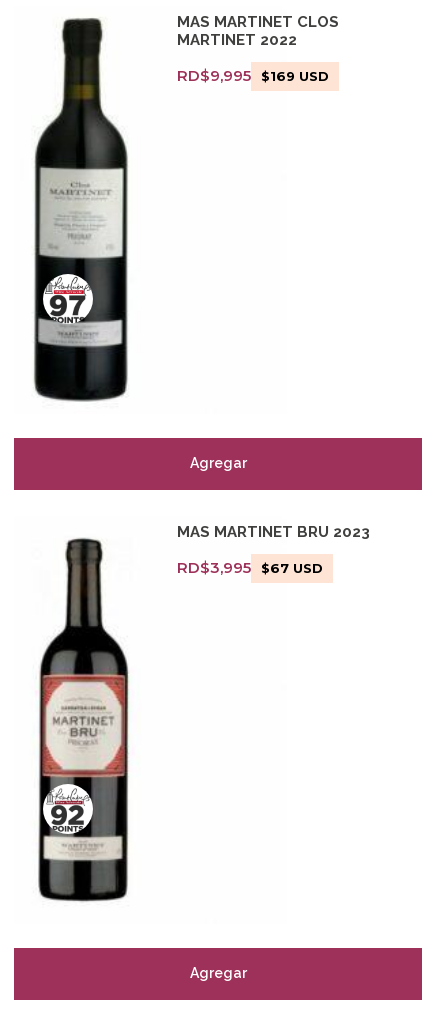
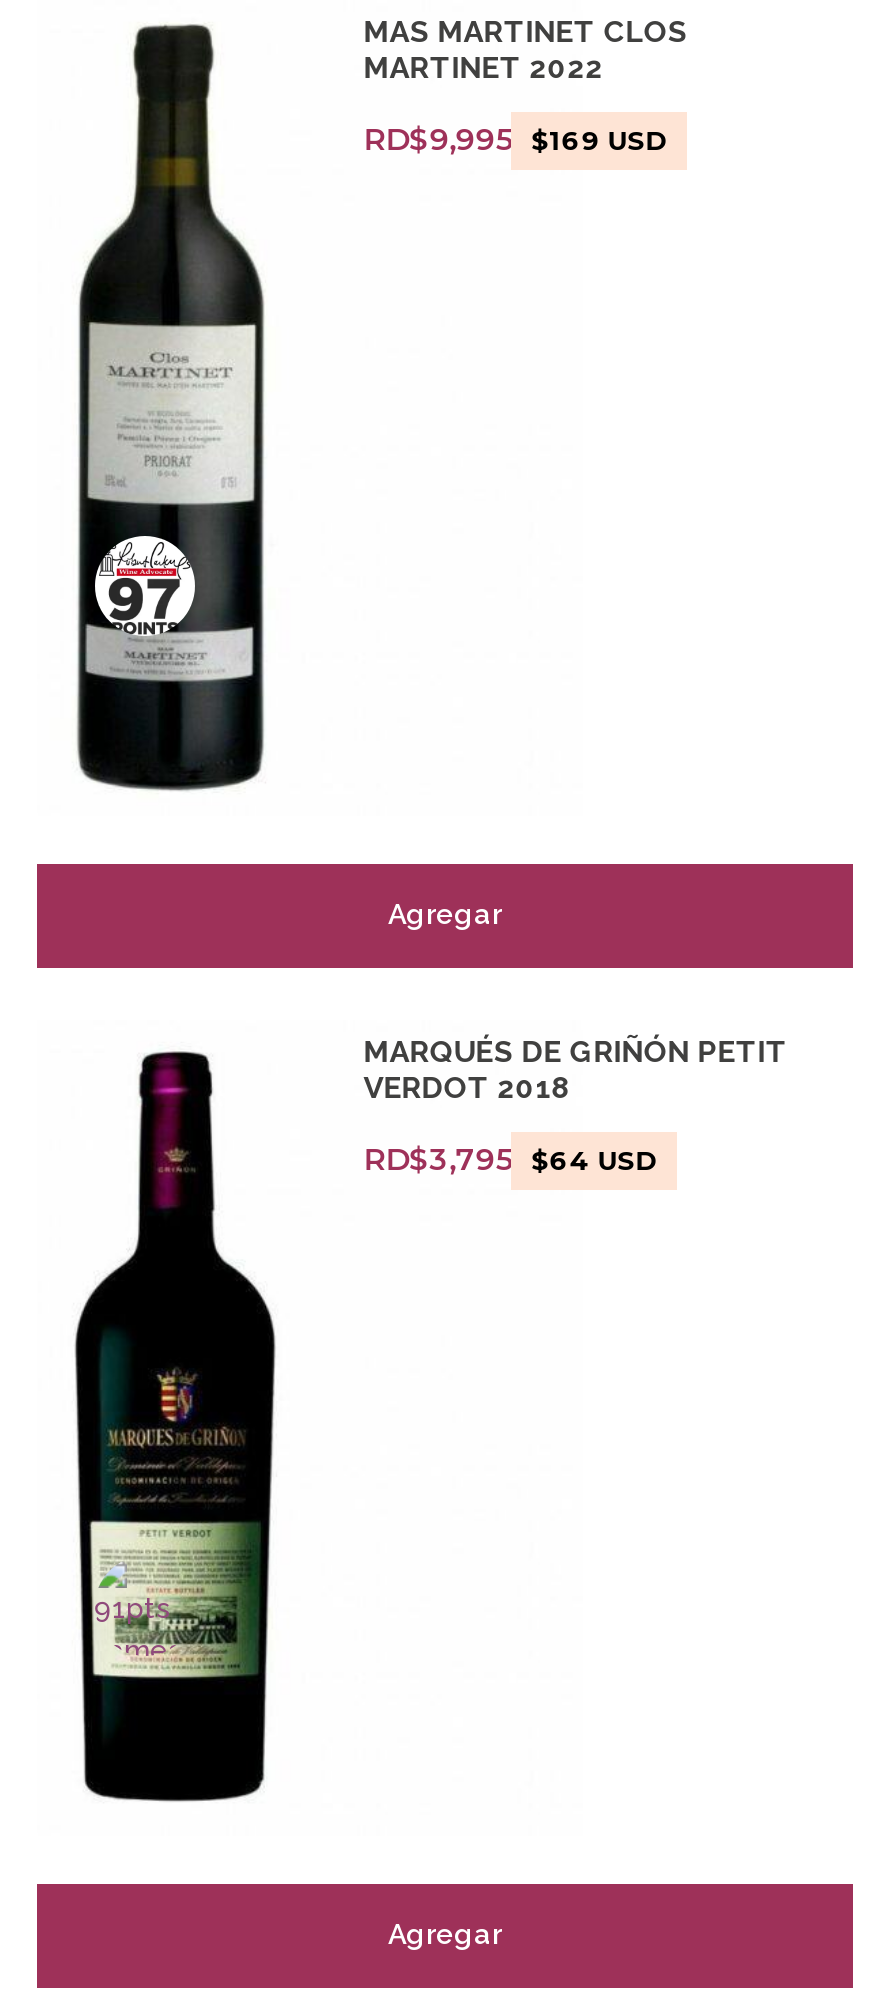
[177,523,370,541] MAS MARTINET BRU 2023 -> [363,1034,787,1106] MARQUÉS DE GRIÑÓN PETIT | VERDOT 2018
[65,532,112,637] [image] -> [137,1050,213,1240] [image]
[177,557,323,576] RD$3,995 | $67 USD -> [363,1139,657,1177] RD$3,795 | $64 USD
[33,649,133,907] [image] -> [73,1284,277,1804] [image]

